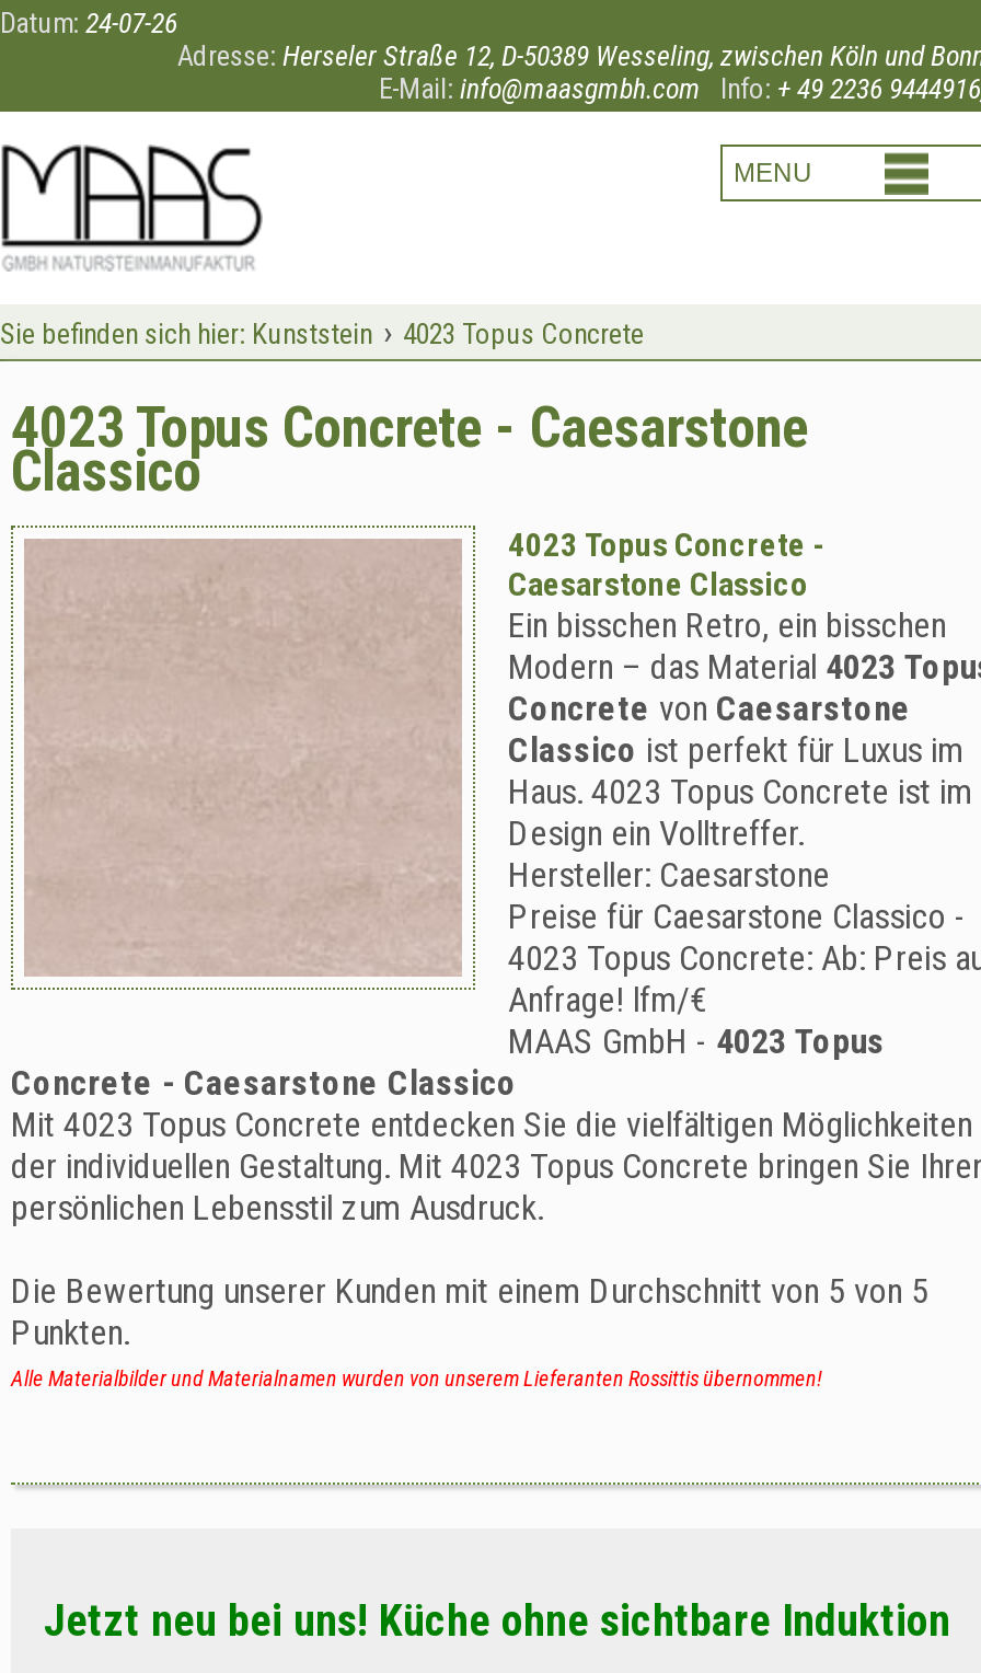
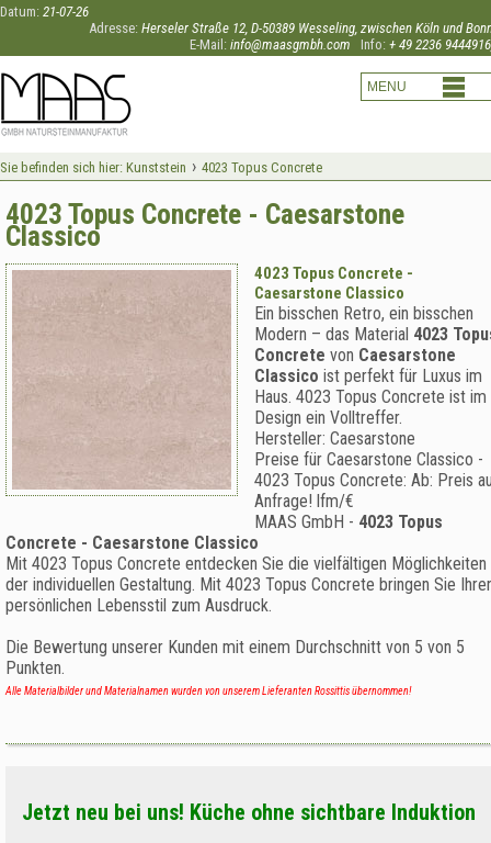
[0,7,177,39] Datum: 24-07-26 -> [0,3,89,20] Datum: 21-07-26

